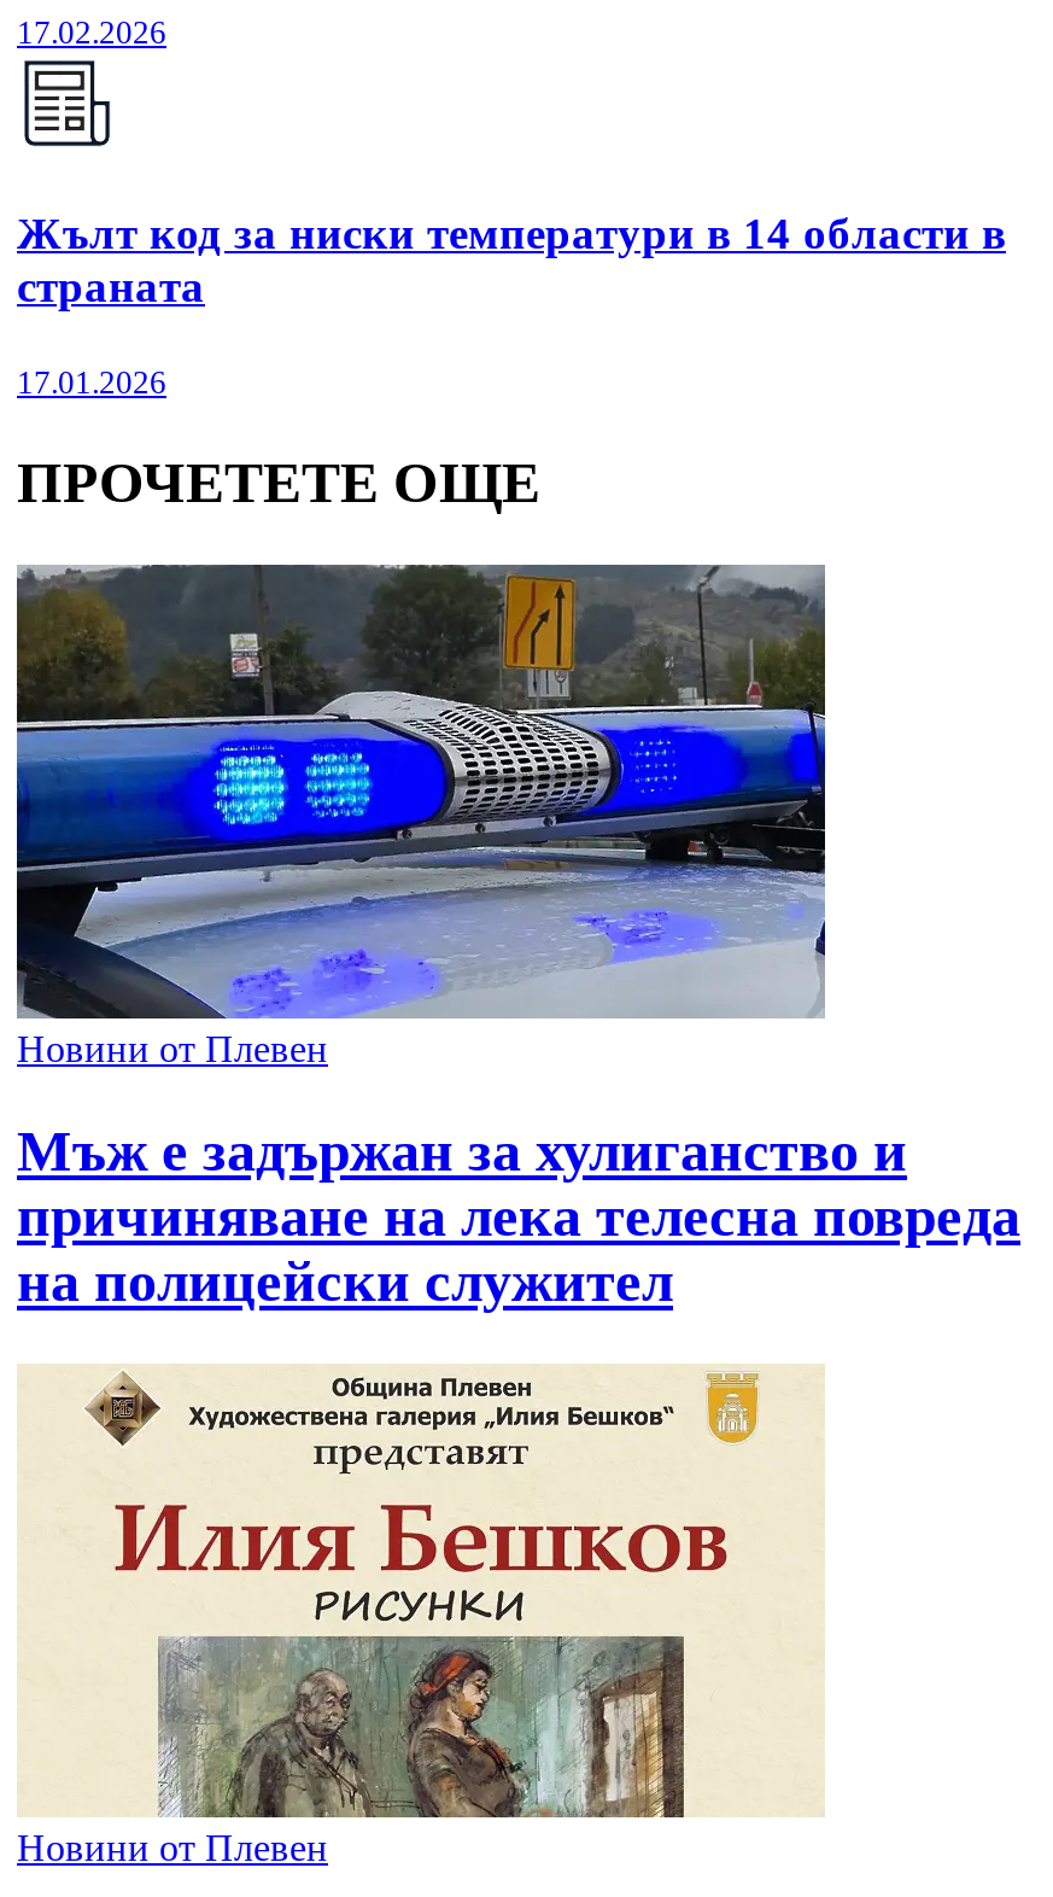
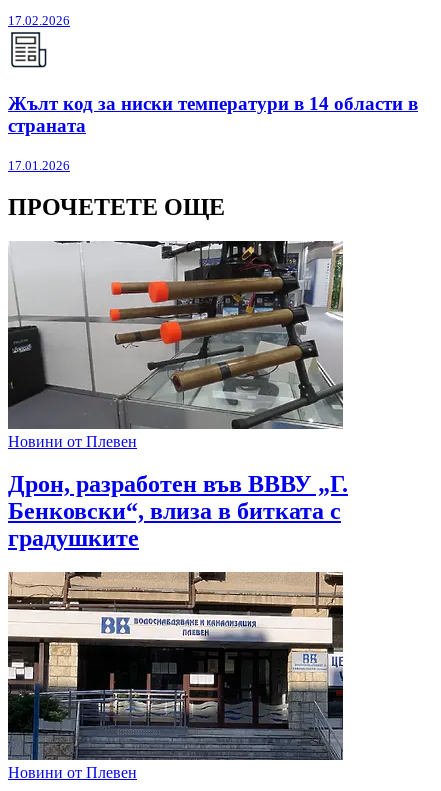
[14,562,827,1021] [image] -> [7,241,344,430] [image]
[17,1119,1020,1312] Мъж е задържан за хулиганство и | причиняване на лека телесна повреда | на полицейски служител -> [8,471,348,551] Дрон, разработен във ВВВУ „Г. | Бенковски“, влиза в битката с | градушките
[17,1364,825,1820] [image] -> [7,571,344,761] [image]

